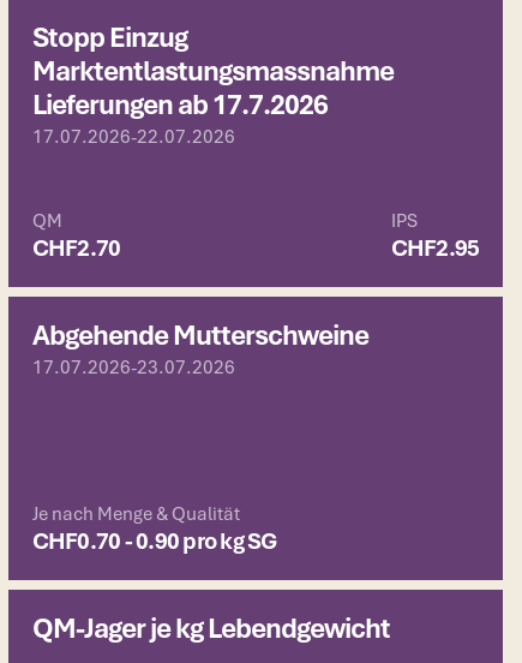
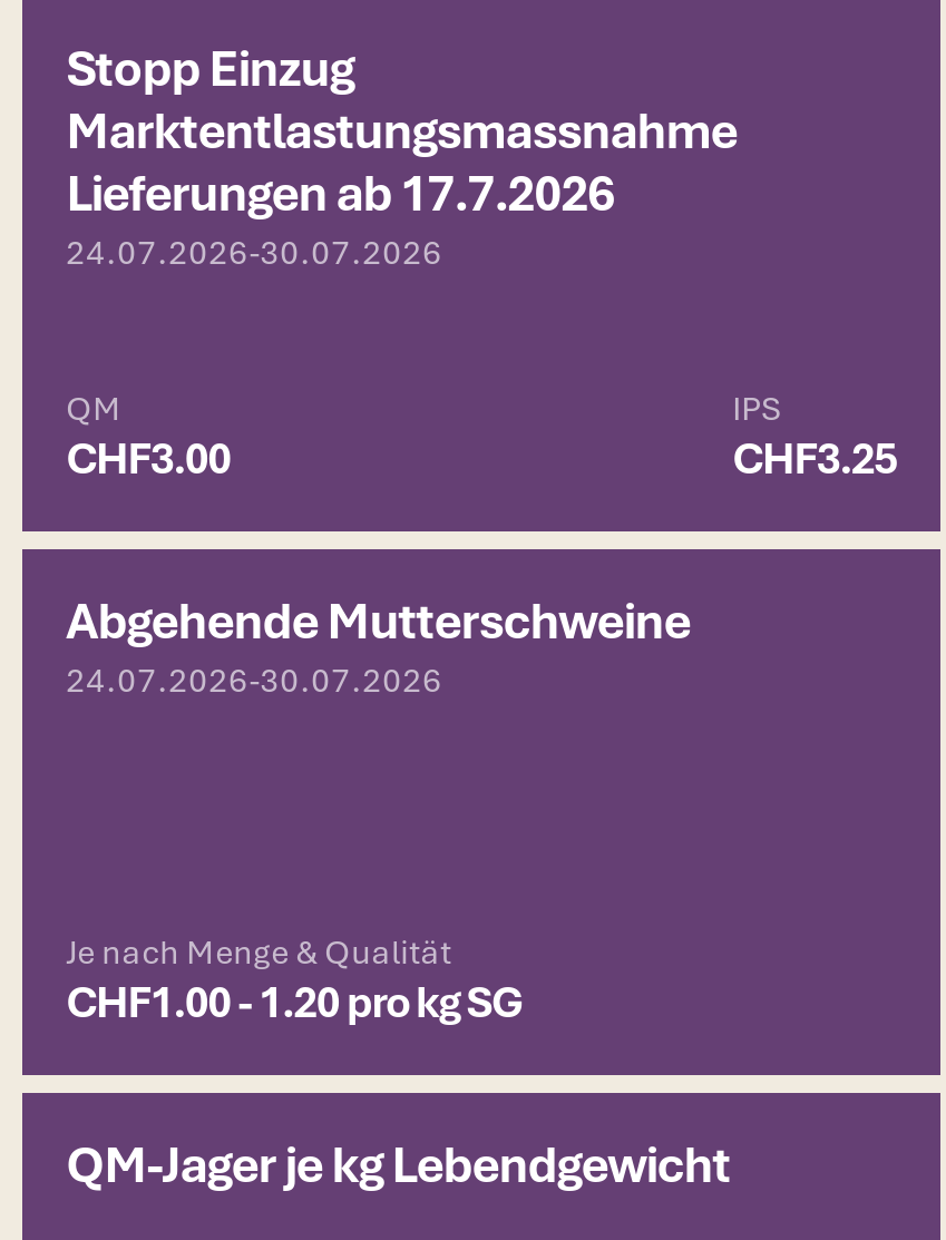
[32,125,235,148] 17.07.2026-22.07.2026 -> [66,230,443,273] 24.07.2026-30.07.2026
[32,233,120,263] CHF2.70 -> [66,431,230,487] CHF3.00
[391,233,479,263] CHF2.95 -> [733,431,897,487] CHF3.25
[32,356,235,379] 17.07.2026-23.07.2026 -> [66,659,443,701] 24.07.2026-30.07.2026
[32,526,277,556] CHF0.70 - 0.90 pro kg SG -> [66,975,521,1031] CHF1.00 - 1.20 pro kg SG

